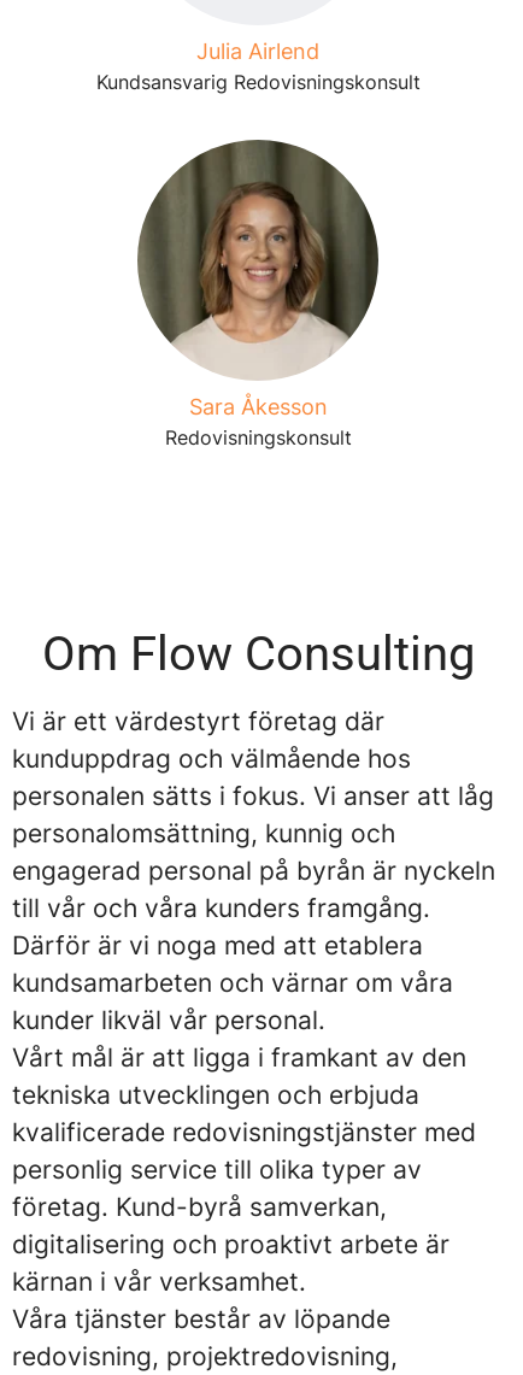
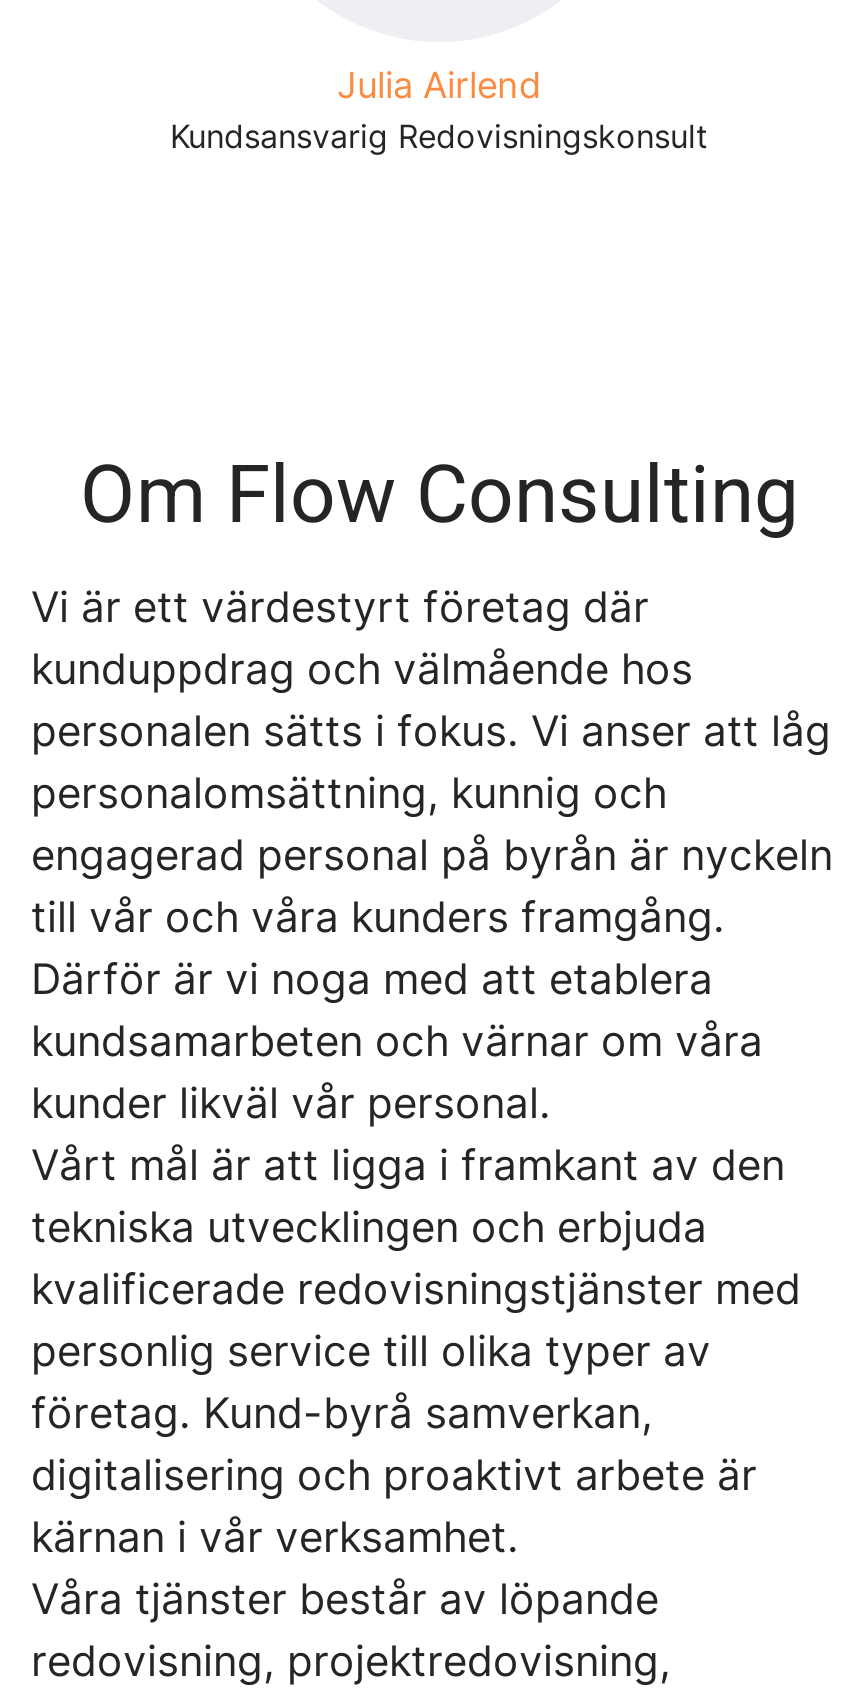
[136,139,380,449] [image] | Sara Åkesson | Redovisningskonsult -> none

